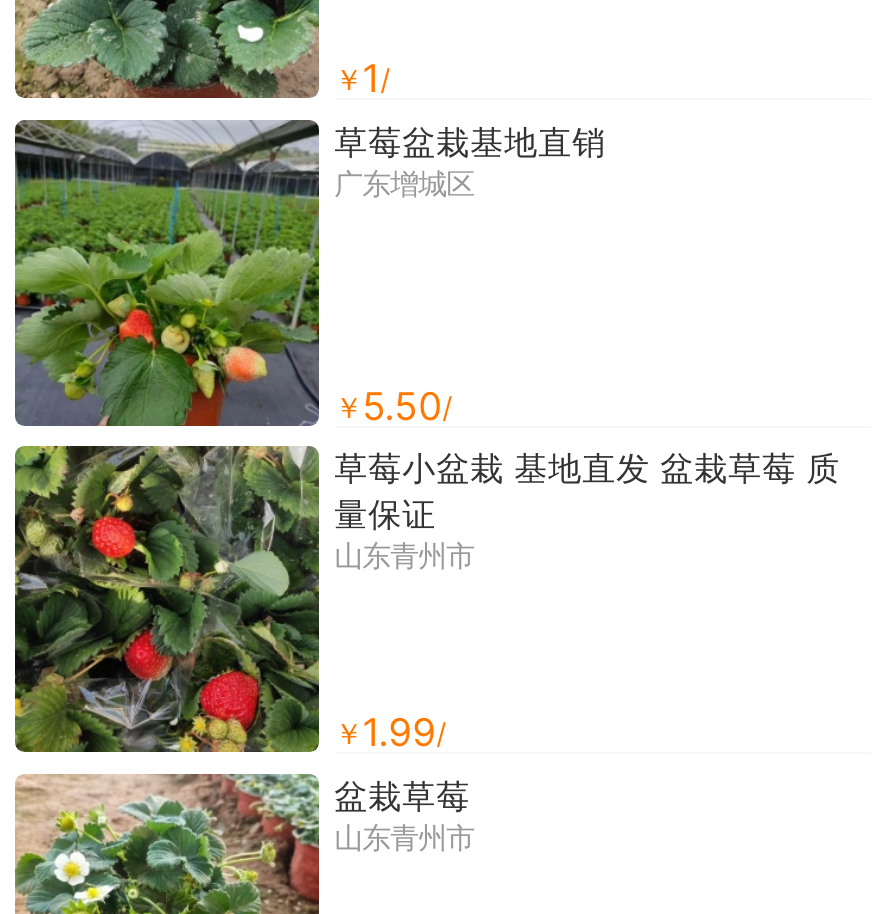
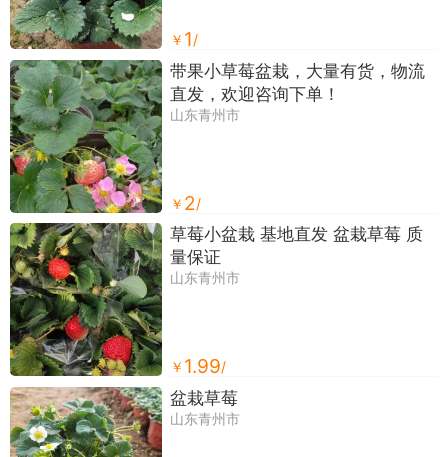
[13,120,606,428] [image] | 草莓盆栽基地直销 | 广东增城区 -> [9,59,425,214] [image] | 带果小草莓盆栽，大量有货，物流 | 直发，欢迎咨询下单！ | 山东青州市
[334,381,452,429] ￥5.50/ -> [170,190,201,214] ￥2/

